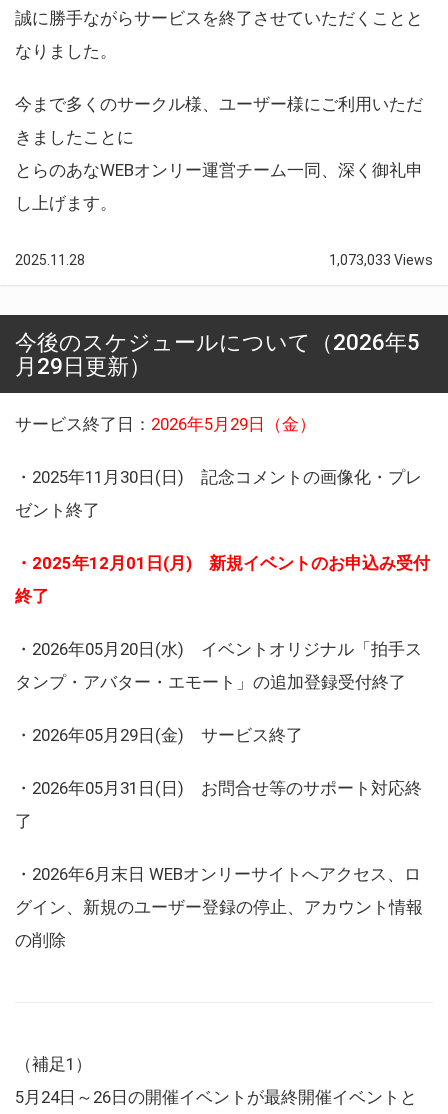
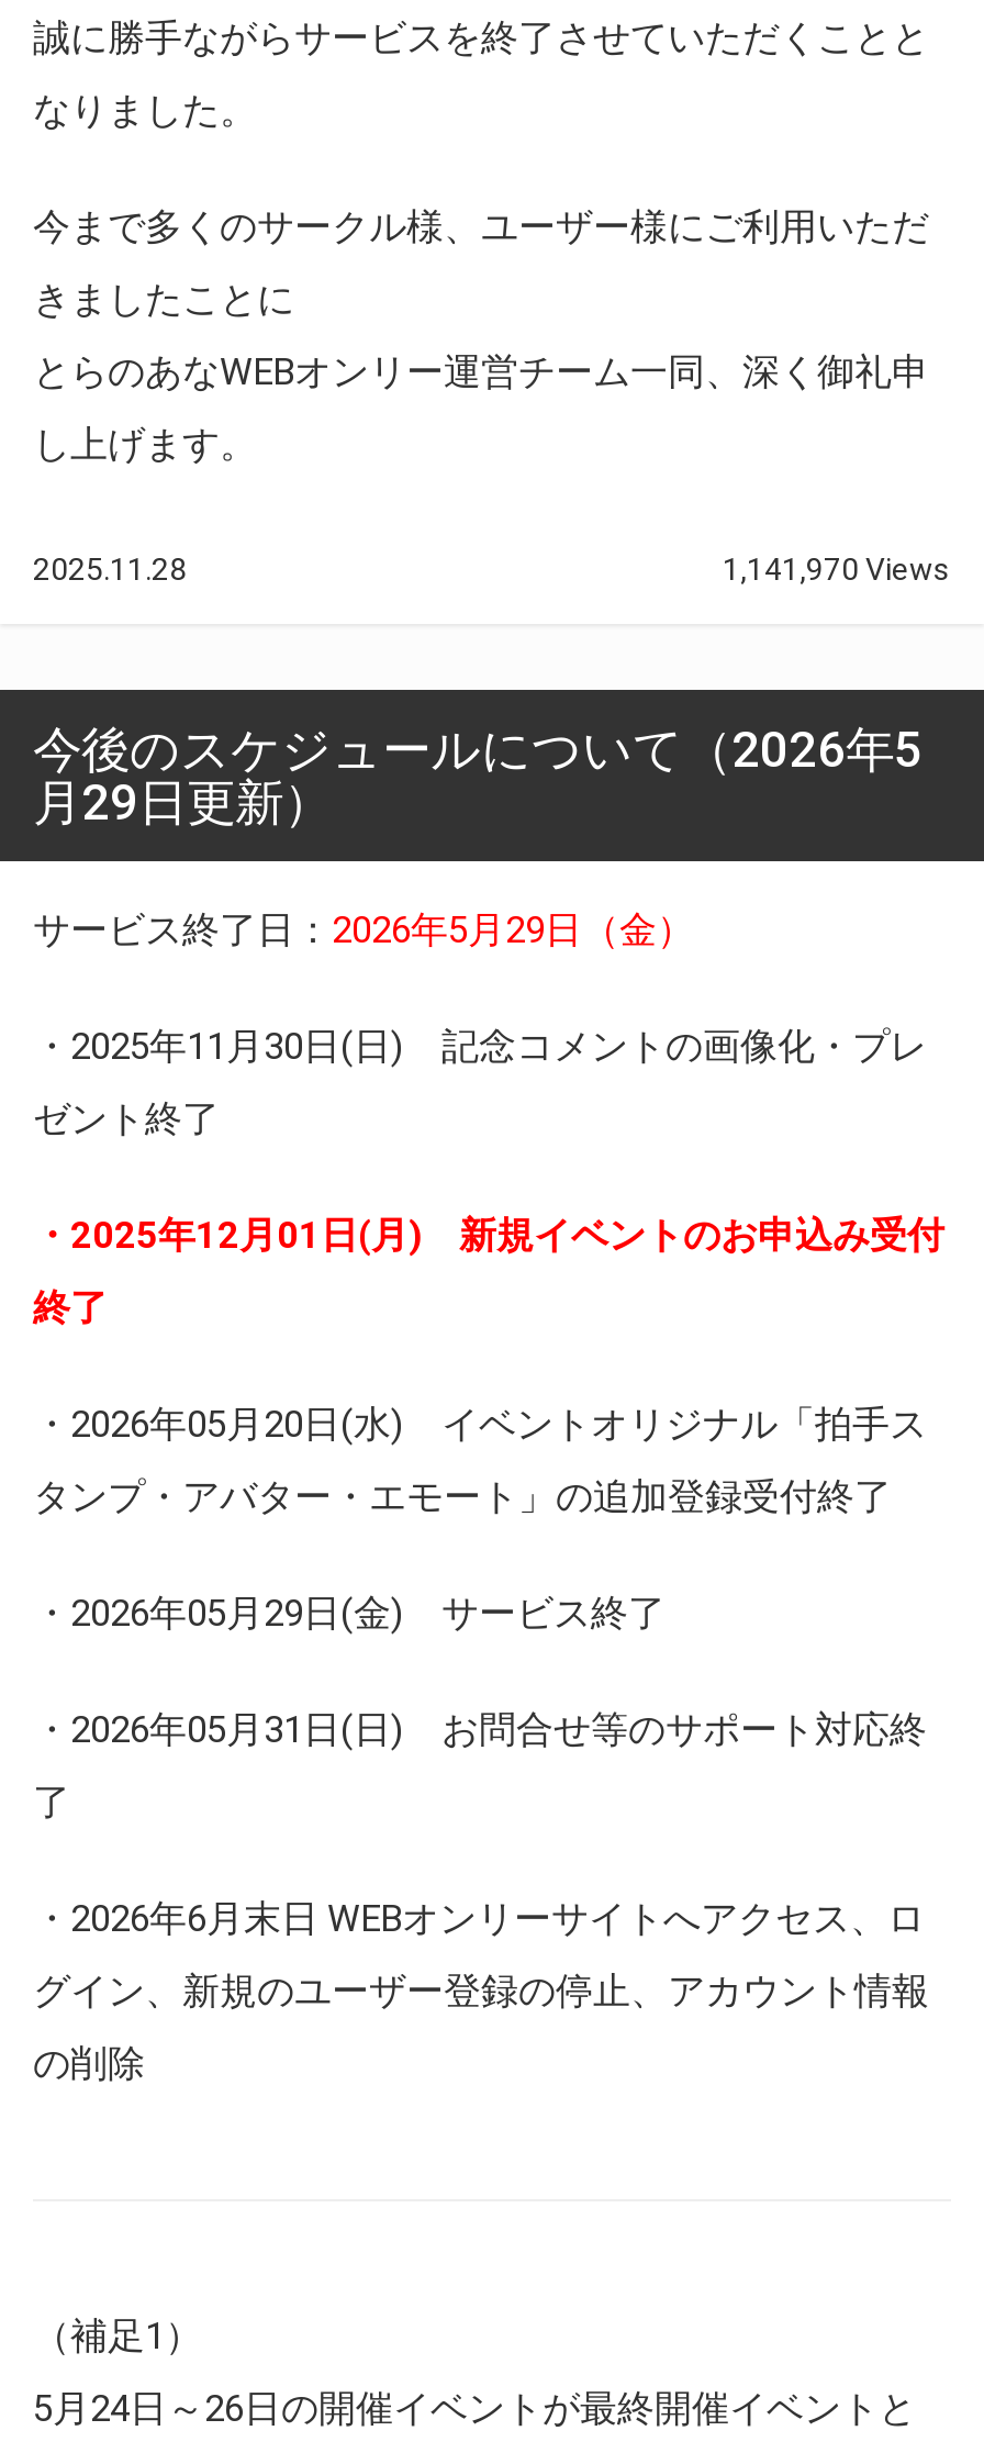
[329,252,433,268] 1,073,033 Views -> [723,551,951,586] 1,141,970 Views

